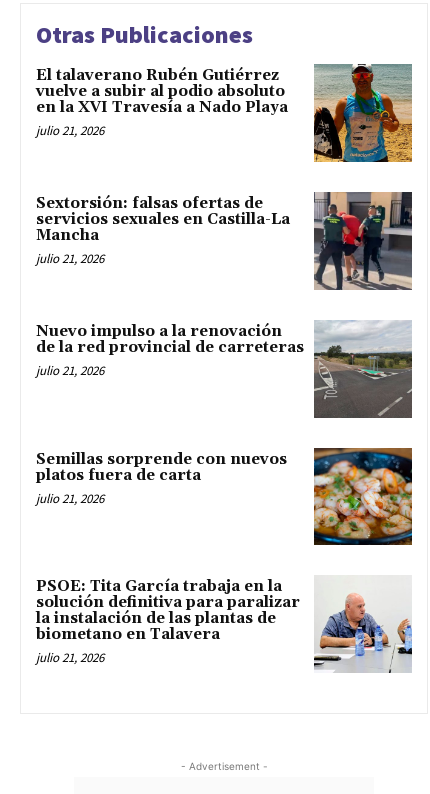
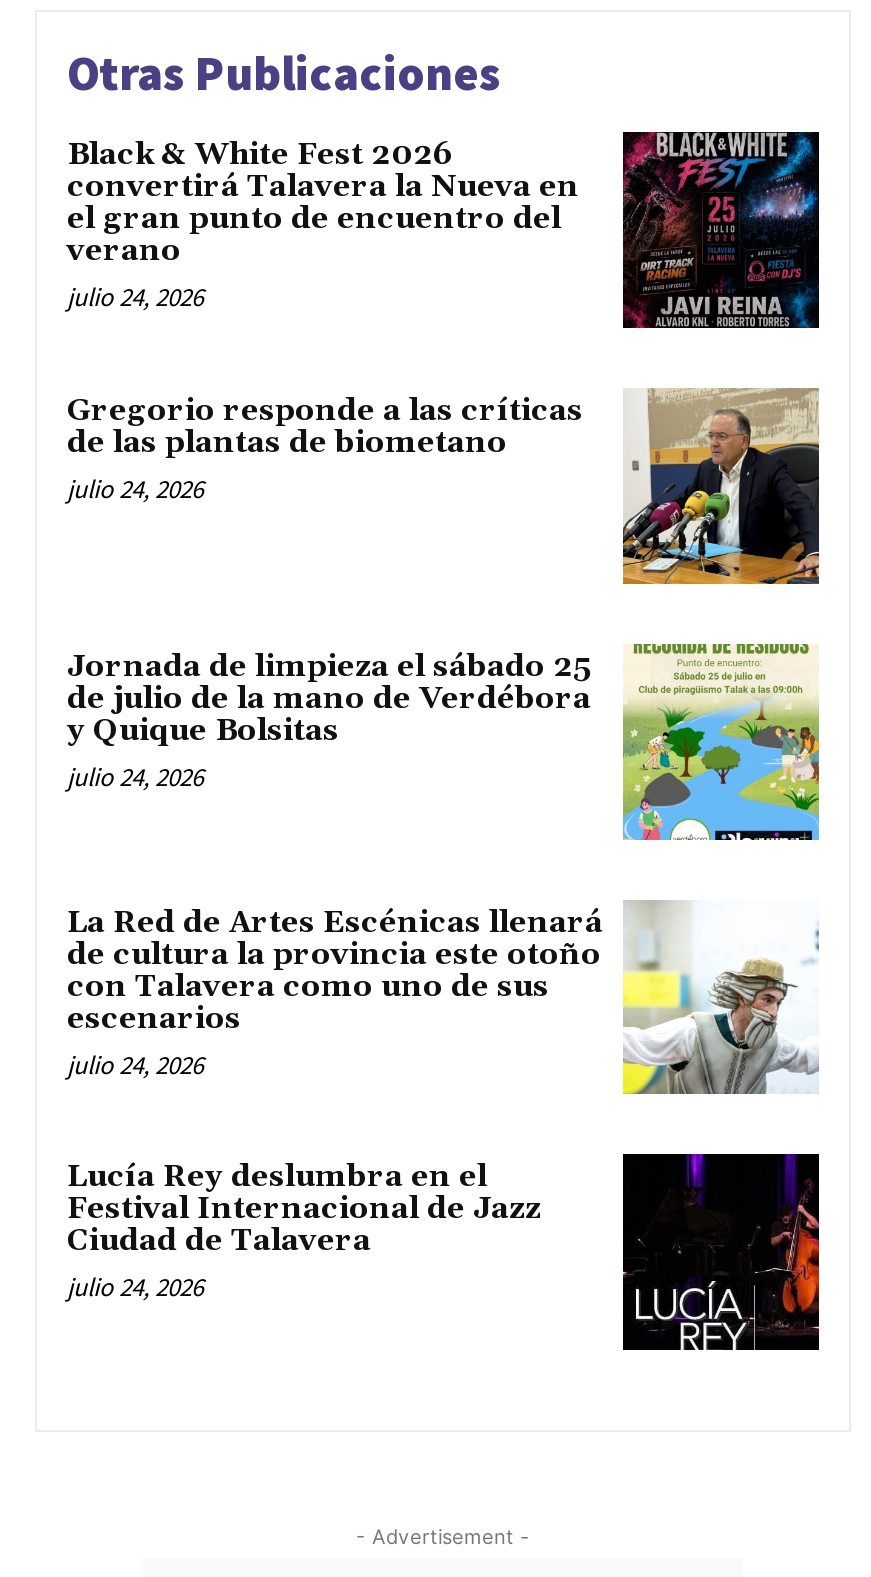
[36,63,413,163] [image] | El talaverano Rubén Gutiérrez | vuelve a subir al podio absoluto | en la XVI Travesía a Nado Playa | julio 21, 2026 -> [67,130,821,330] [image] | Black & White Fest 2026 | convertirá Talavera la Nueva en | el gran punto de encuentro del | verano | julio 24, 2026
[36,191,413,291] [image] | Sextorsión: falsas ofertas de | servicios sexuales en Castilla-La | Mancha | julio 21, 2026 -> [67,388,821,586] [image] | Gregorio responde a las críticas | de las plantas de biometano | julio 24, 2026
[36,320,413,419] [image] | Nuevo impulso a la renovación | de la red provincial de carreteras | julio 21, 2026 -> [67,642,821,842] [image] | Jornada de limpieza el sábado 25 | de julio de la mano de Verdébora | y Quique Bolsitas | julio 24, 2026
[36,447,413,546] [image] | Semillas sorprende con nuevos | platos fuera de carta | julio 21, 2026 -> [67,900,819,1096] [image] | La Red de Artes Escénicas llenará | de cultura la provincia este otoño | con Talavera como uno de sus | escenarios | julio 24, 2026
[36,575,413,674] [image] | PSOE: Tita García trabaja en la | solución definitiva para paralizar | la instalación de las plantas de | biometano en Talavera | julio 21, 2026 -> [67,1152,821,1352] [image] | Lucía Rey deslumbra en el | Festival Internacional de Jazz | Ciudad de Talavera | julio 24, 2026

